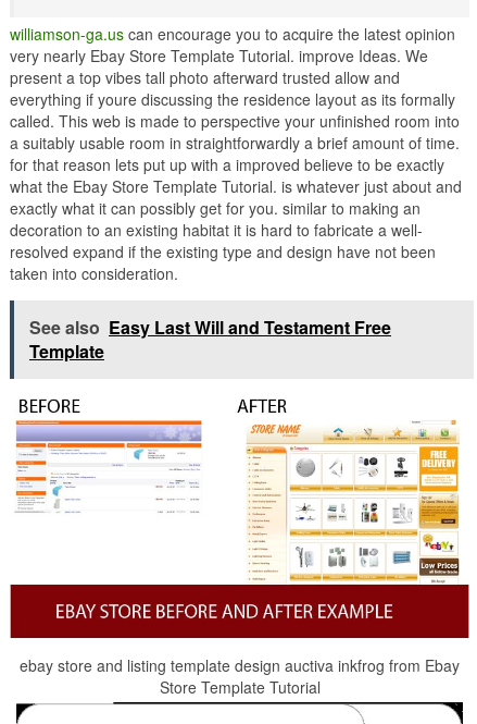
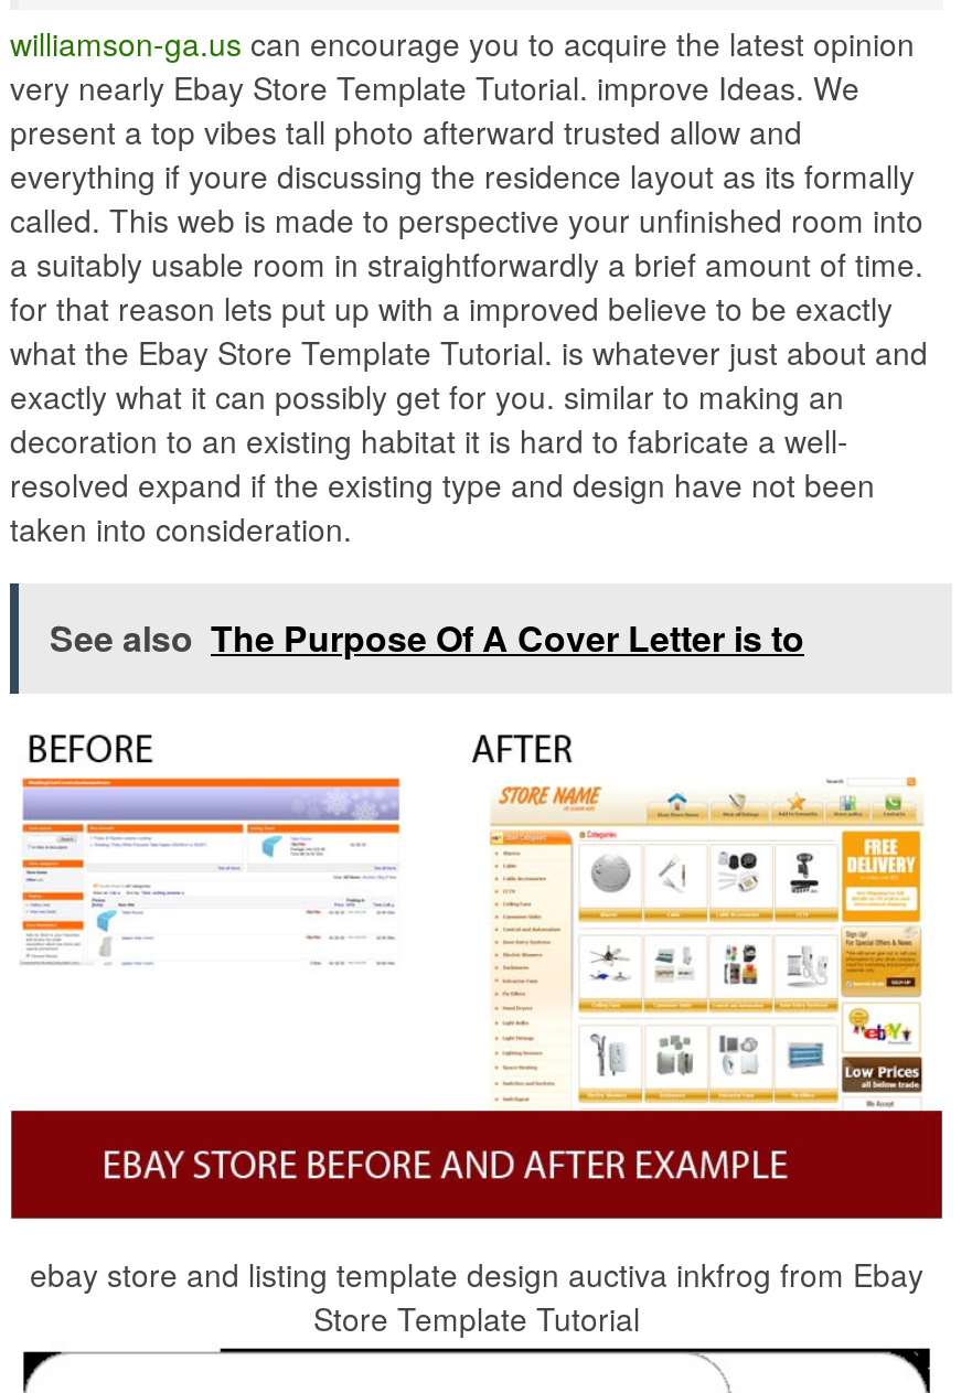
[29,315,391,364] See also Easy Last Will and Testament Free | Template -> [50,612,804,663] See also The Purpose Of A Cover Letter is to

